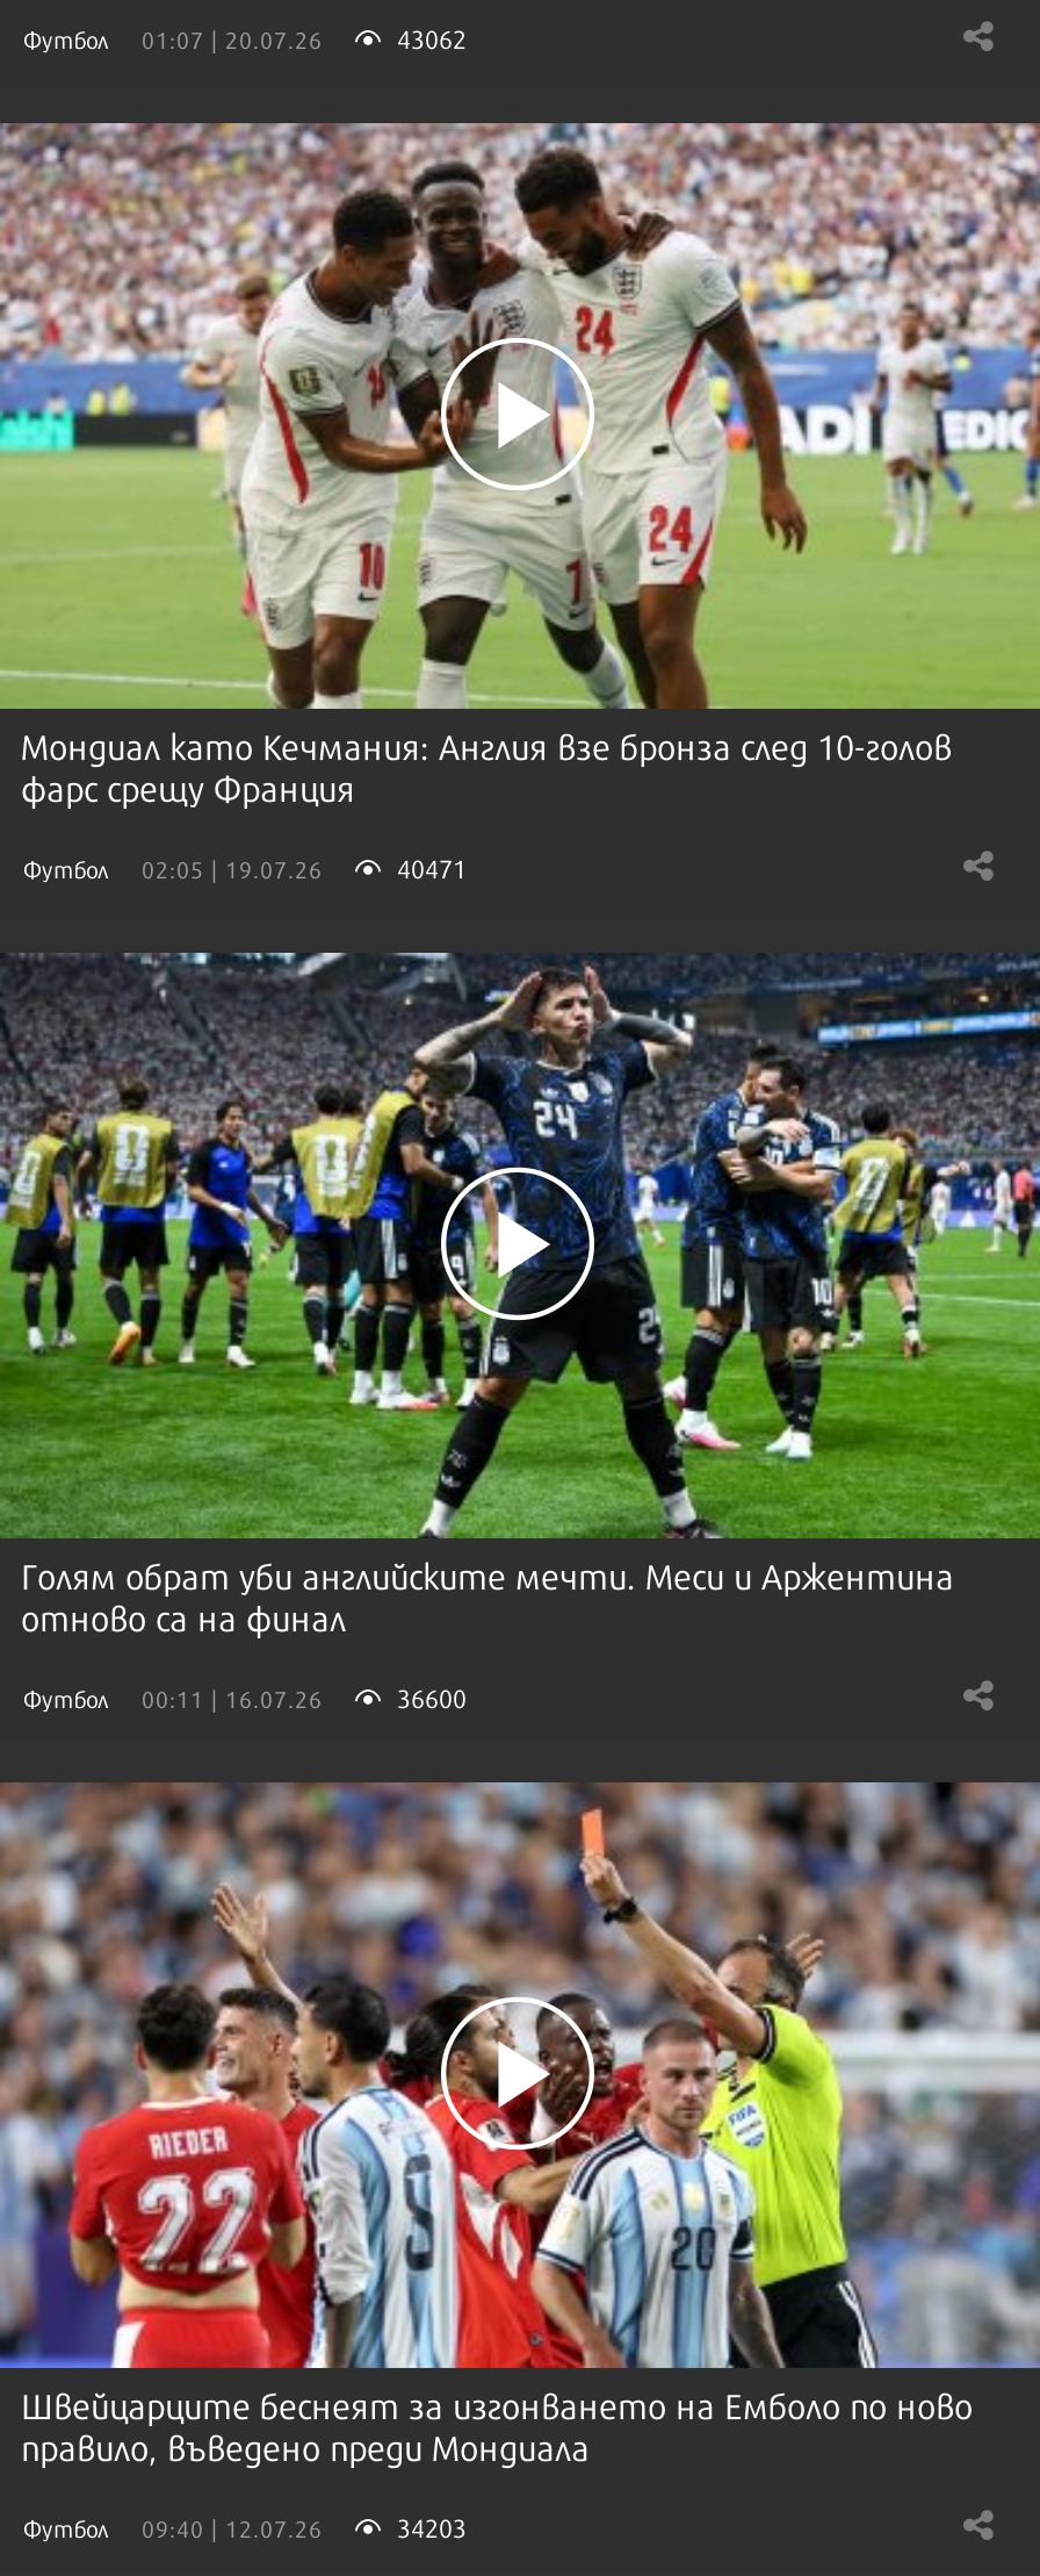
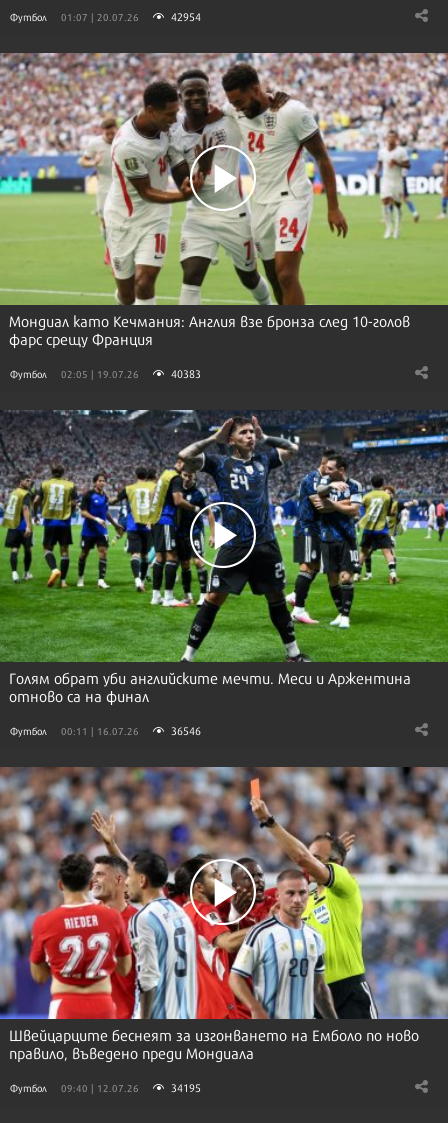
[390,20,467,57] 43062 -> [168,8,201,24] 42954
[390,849,467,886] 40471 -> [168,365,201,381] 40383
[390,1679,467,1716] 36600 -> [168,722,201,738] 36546
[390,2508,467,2546] 34203 -> [168,1079,201,1095] 34195

